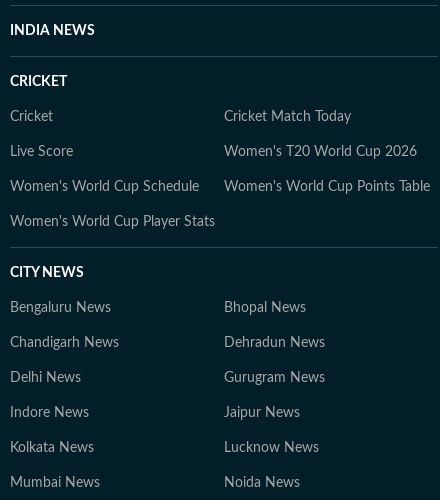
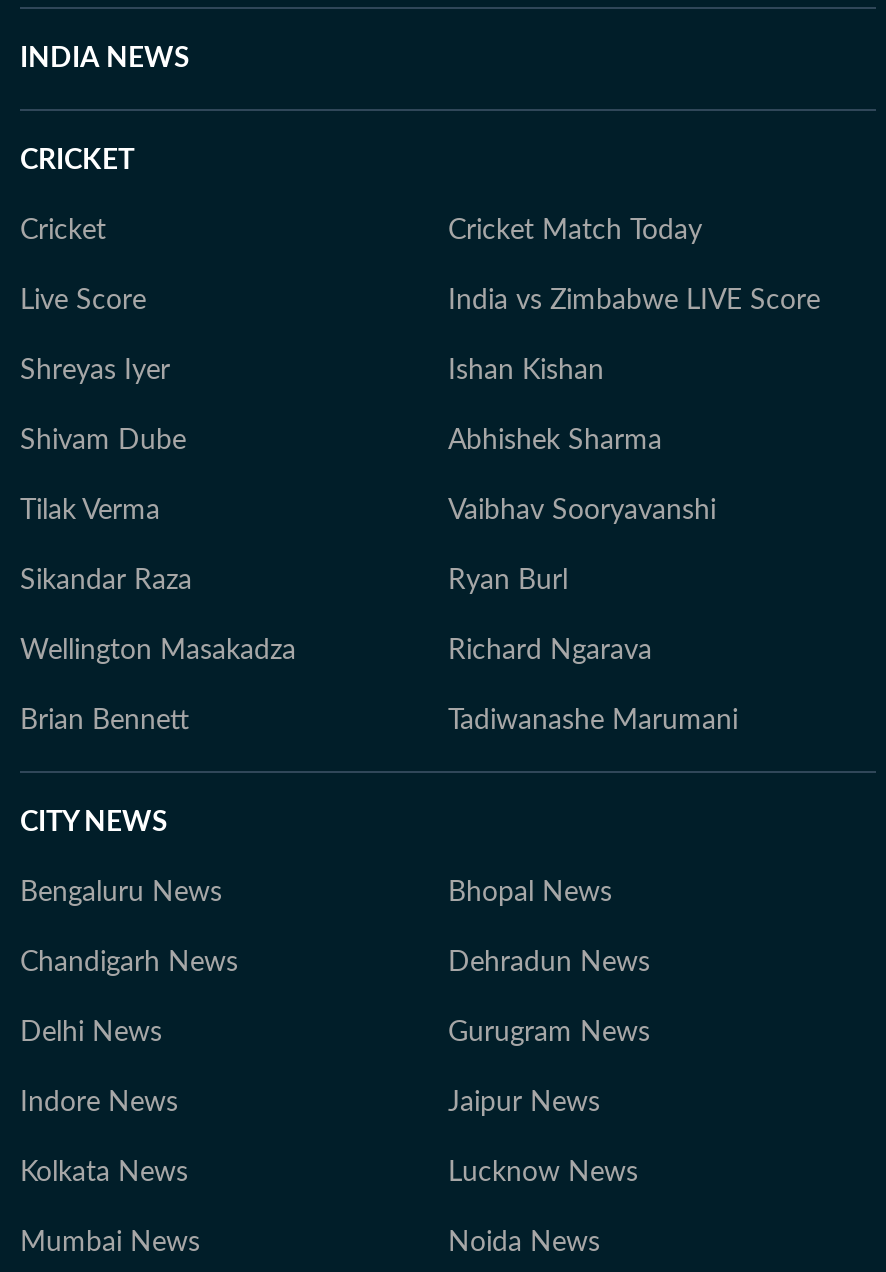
[10,145,430,229] Women's T20 World Cup 2026 | Women's World Cup Schedule | Women's World Cup Points Table | Women's World Cup Player Stats -> [20,288,820,736] India vs Zimbabwe LIVE Score | Shreyas Iyer | Ishan Kishan | Shivam Dube | Abhishek Sharma | Tilak Verma | Vaibhav Sooryavanshi | Sikandar Raza | Ryan Burl | Wellington Masakadza | Richard Ngarava | Brian Bennett | Tadiwanashe Marumani

